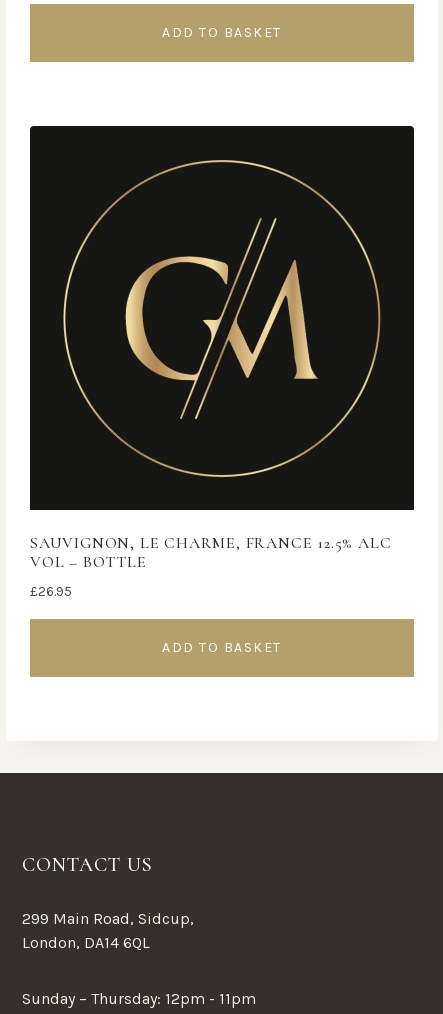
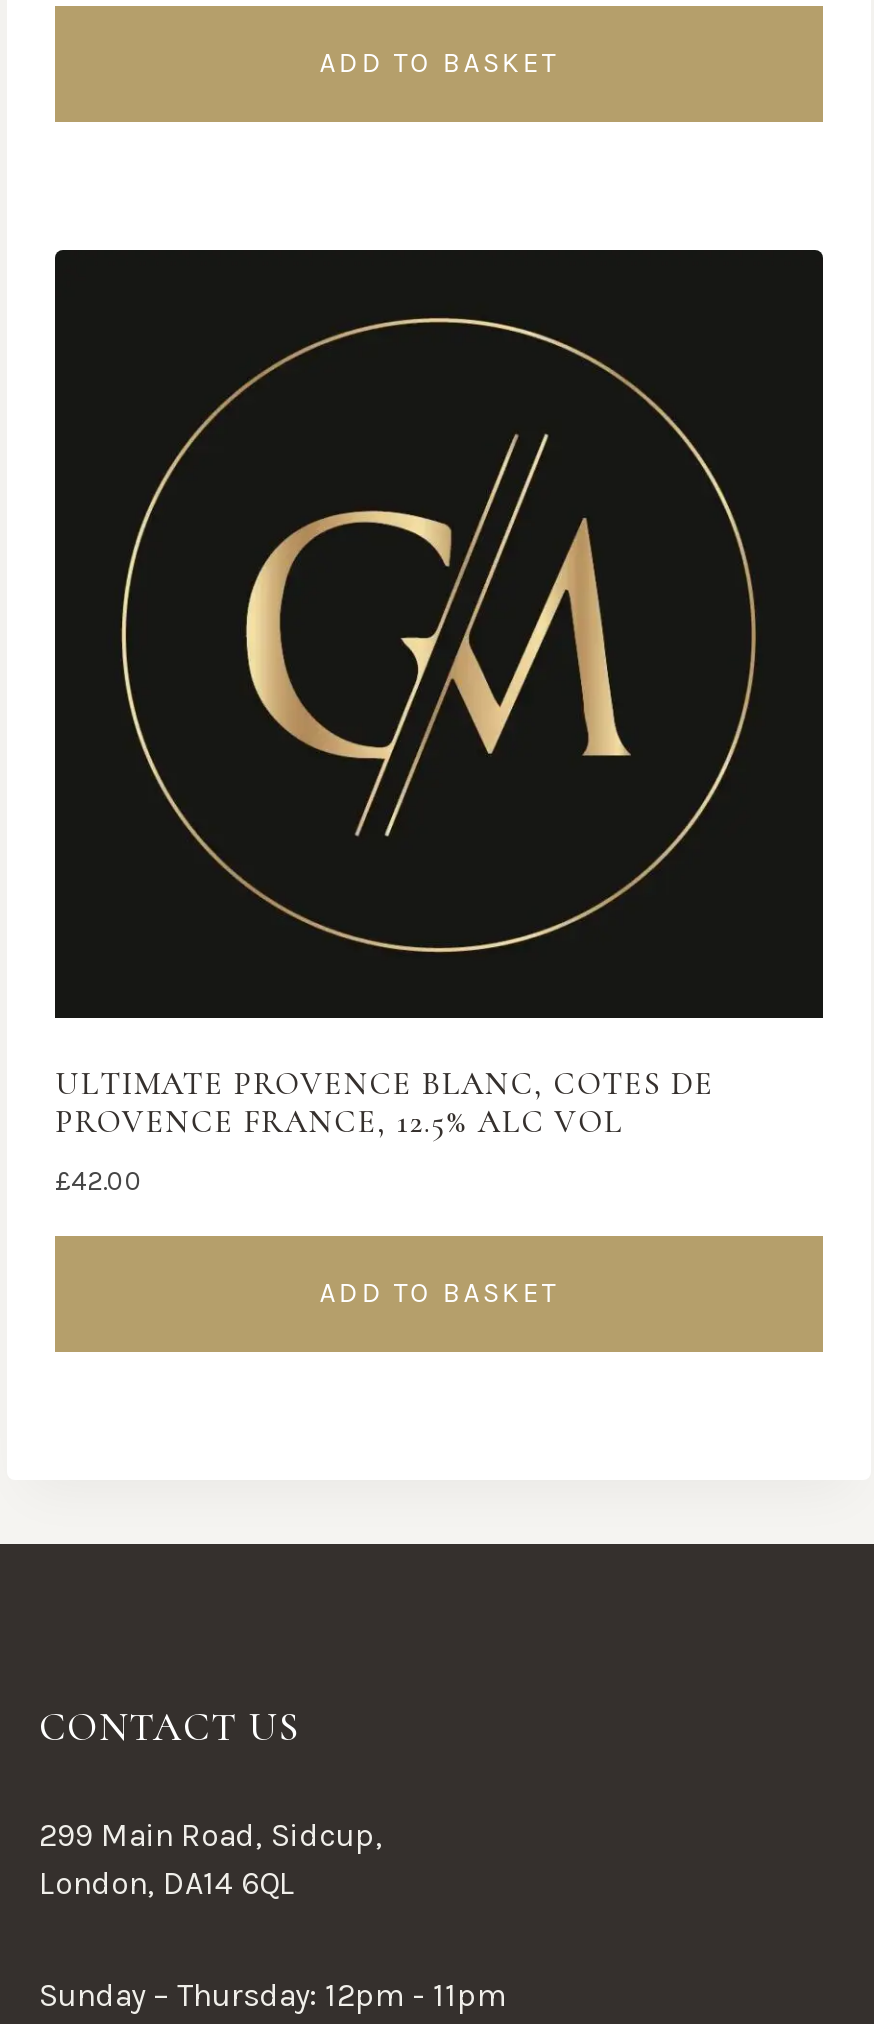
[30,533,391,572] SAUVIGNON, LE CHARME, FRANCE 12.5% ALC | VOL – BOTTLE -> [55,1065,714,1143] ULTIMATE PROVENCE BLANC, COTES DE | PROVENCE FRANCE, 12.5% ALC VOL
[30,583,72,599] £26.95 -> [55,1165,143,1197] £42.00

